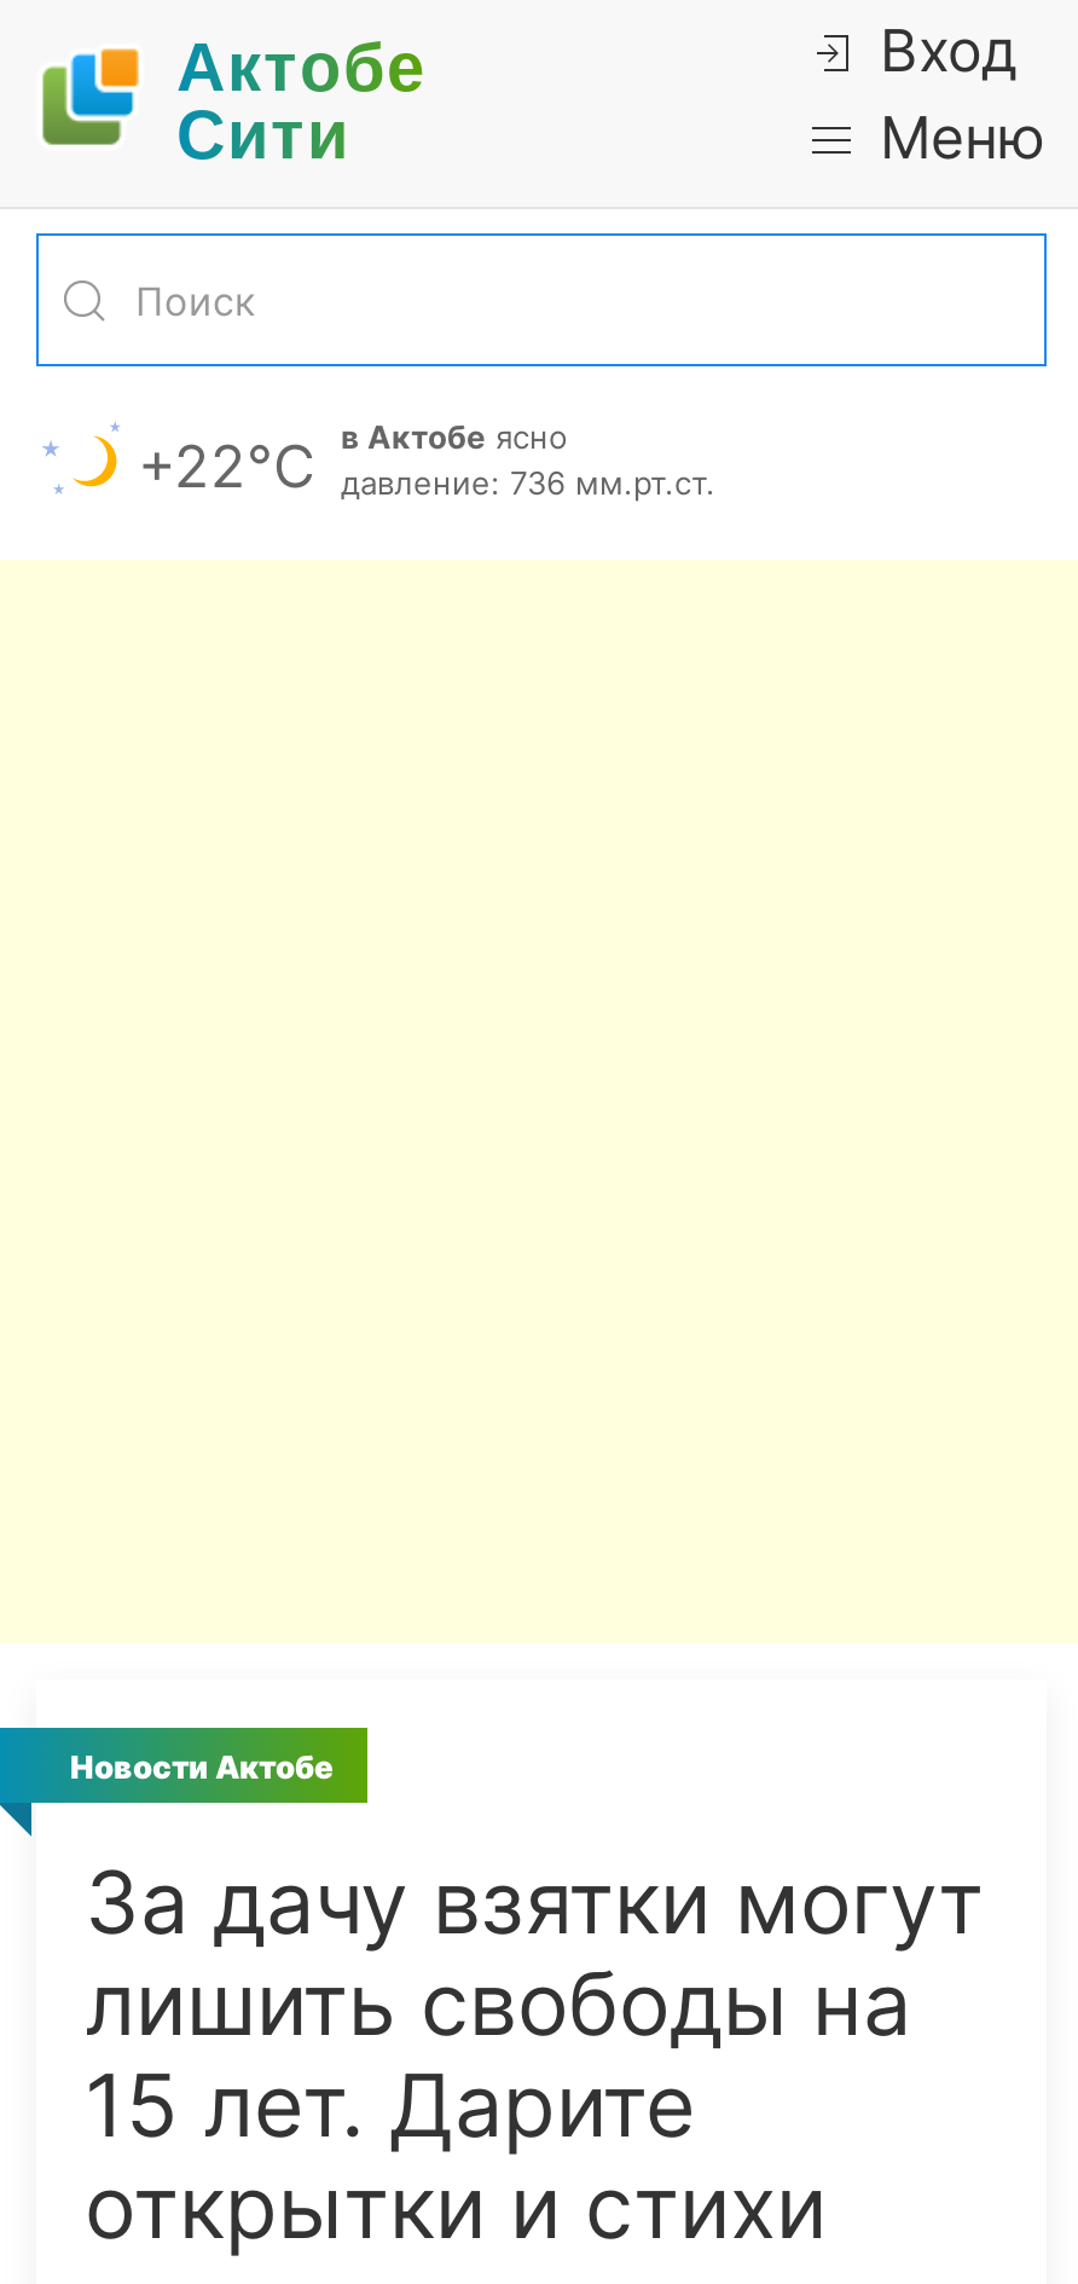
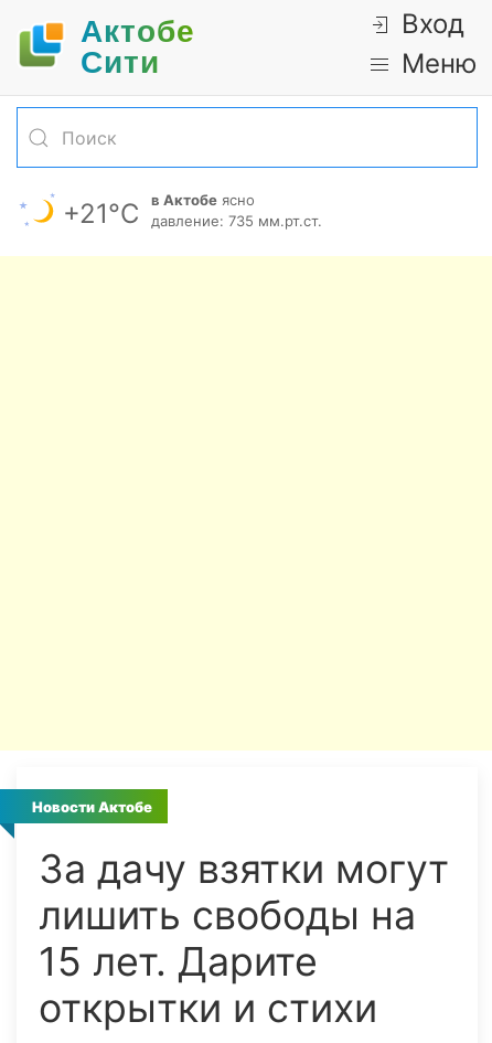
[138,432,314,502] +22°С -> [63,198,139,230] +21°С
[341,463,715,502] давление: 736 мм.рт.ст. -> [151,212,322,230] давление: 735 мм.рт.ст.

